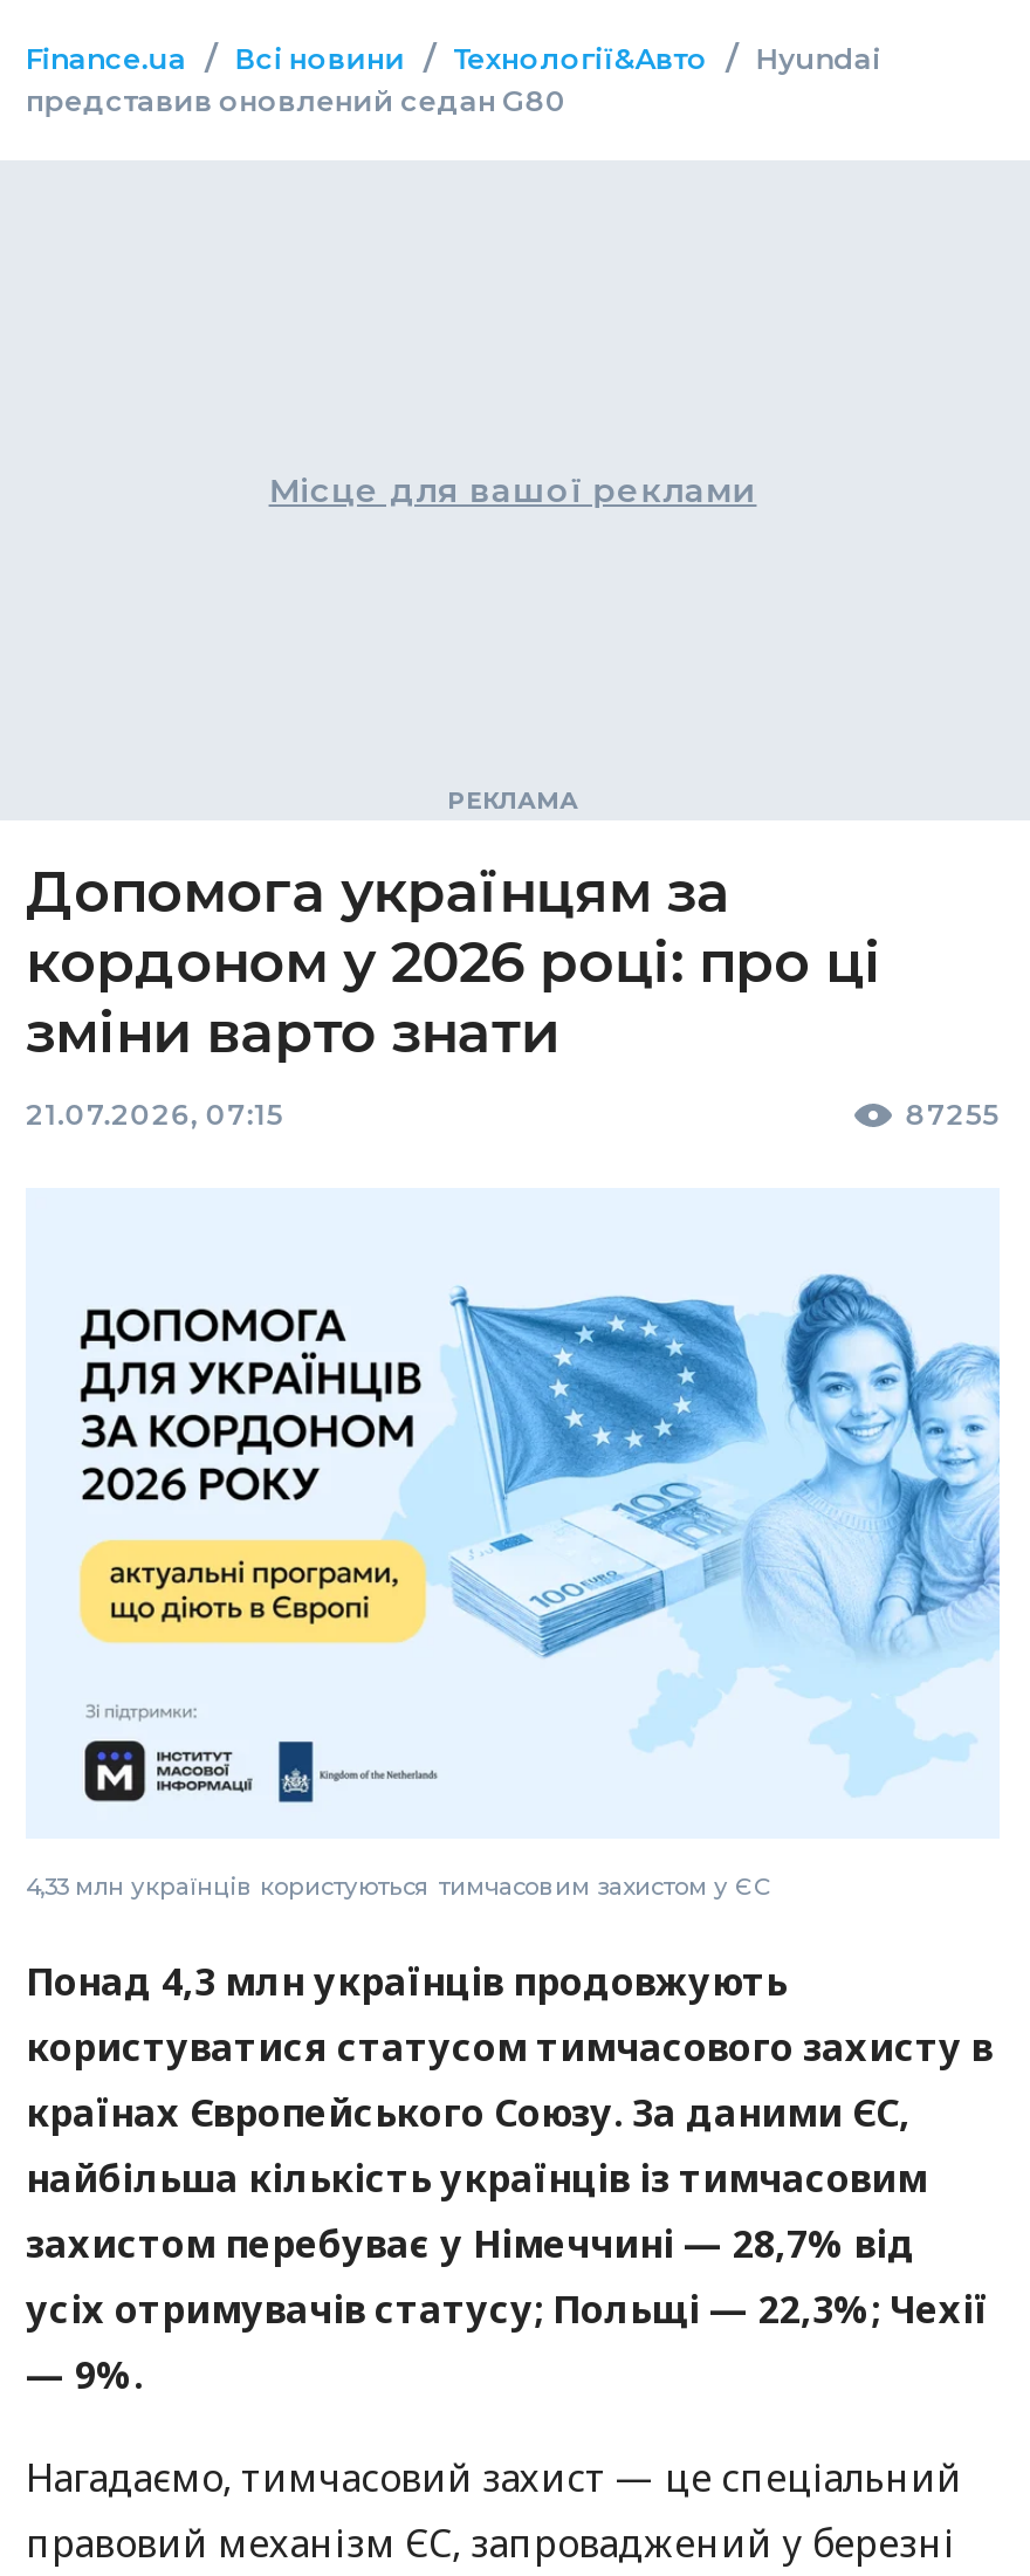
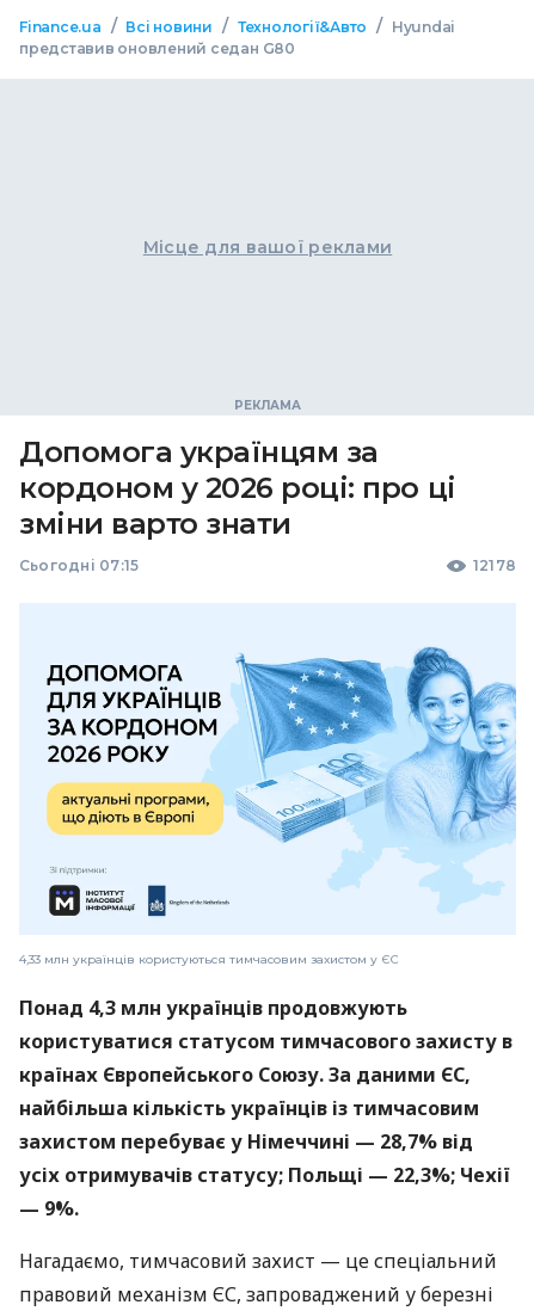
[26,1097,1000,1132] 21.07.2026, 07:15 | 87255 -> [19,557,516,575] Сьогодні 07:15 | 12178

